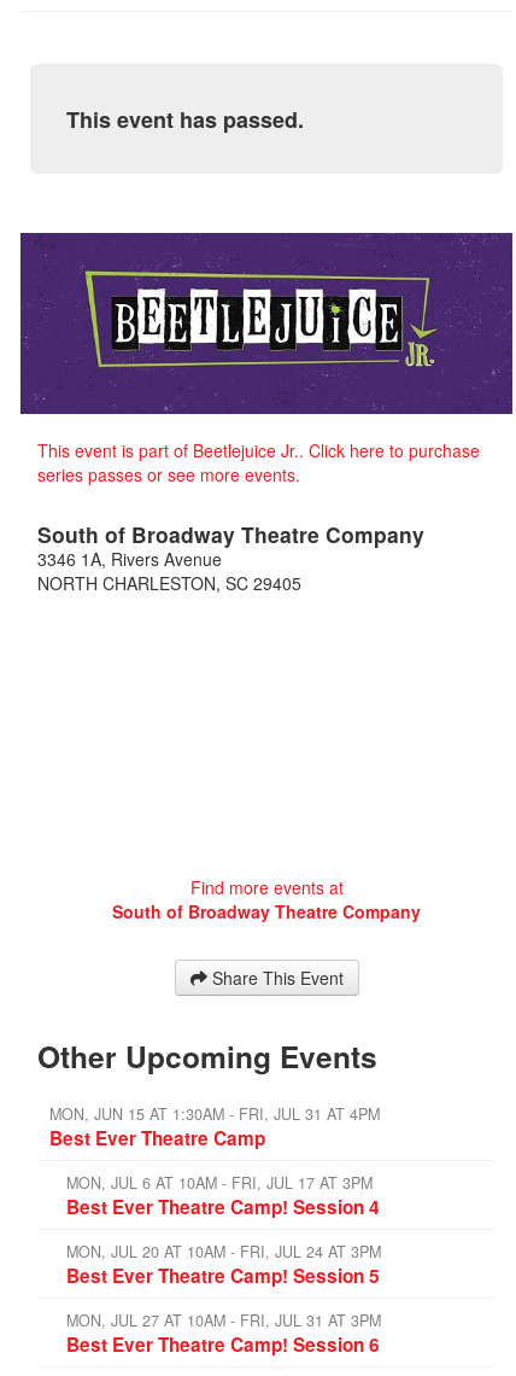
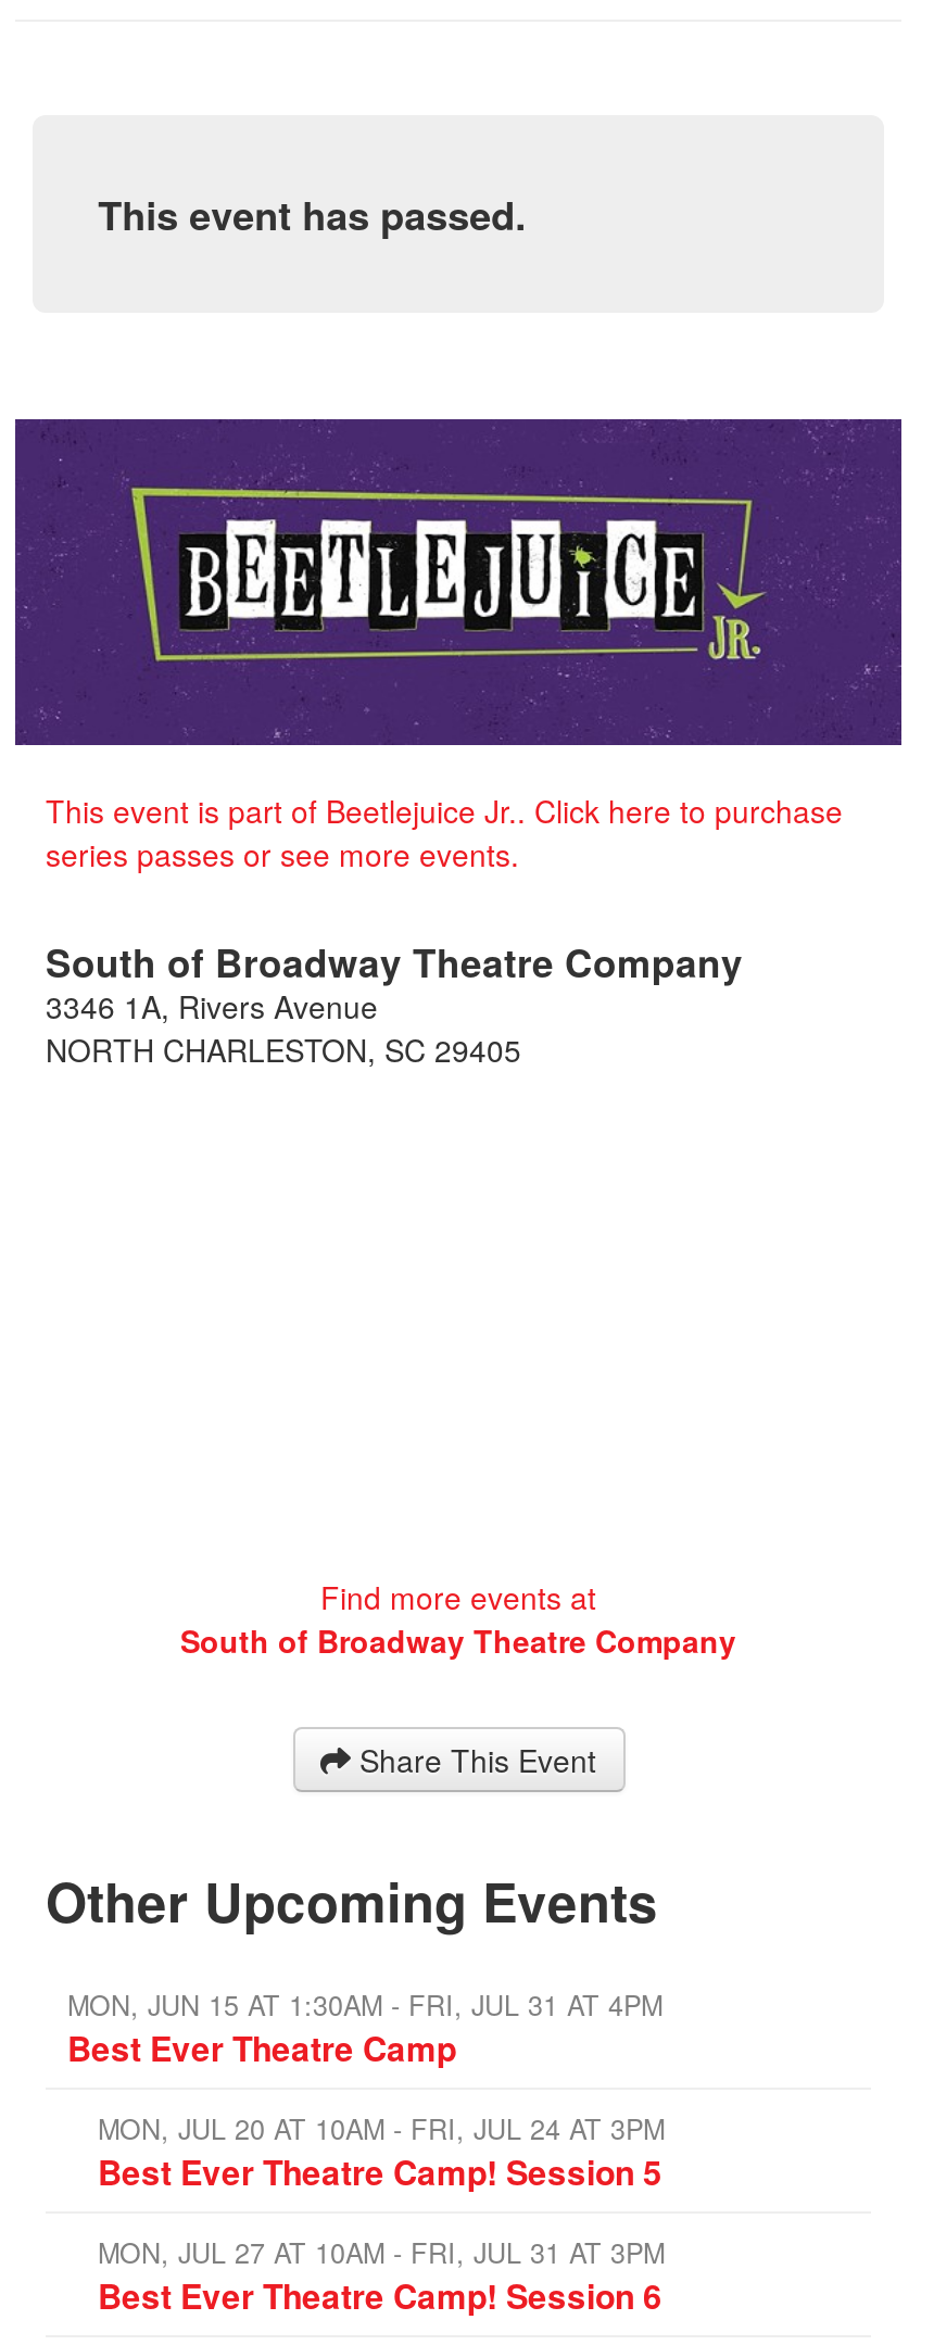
[66,1172,380,1220] MON, JUL 6 AT 10AM - FRI, JUL 17 AT 3PM | Best Ever Theatre Camp! Session 4 -> none

